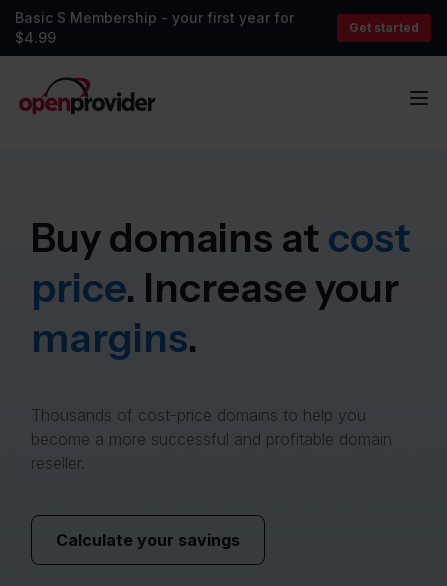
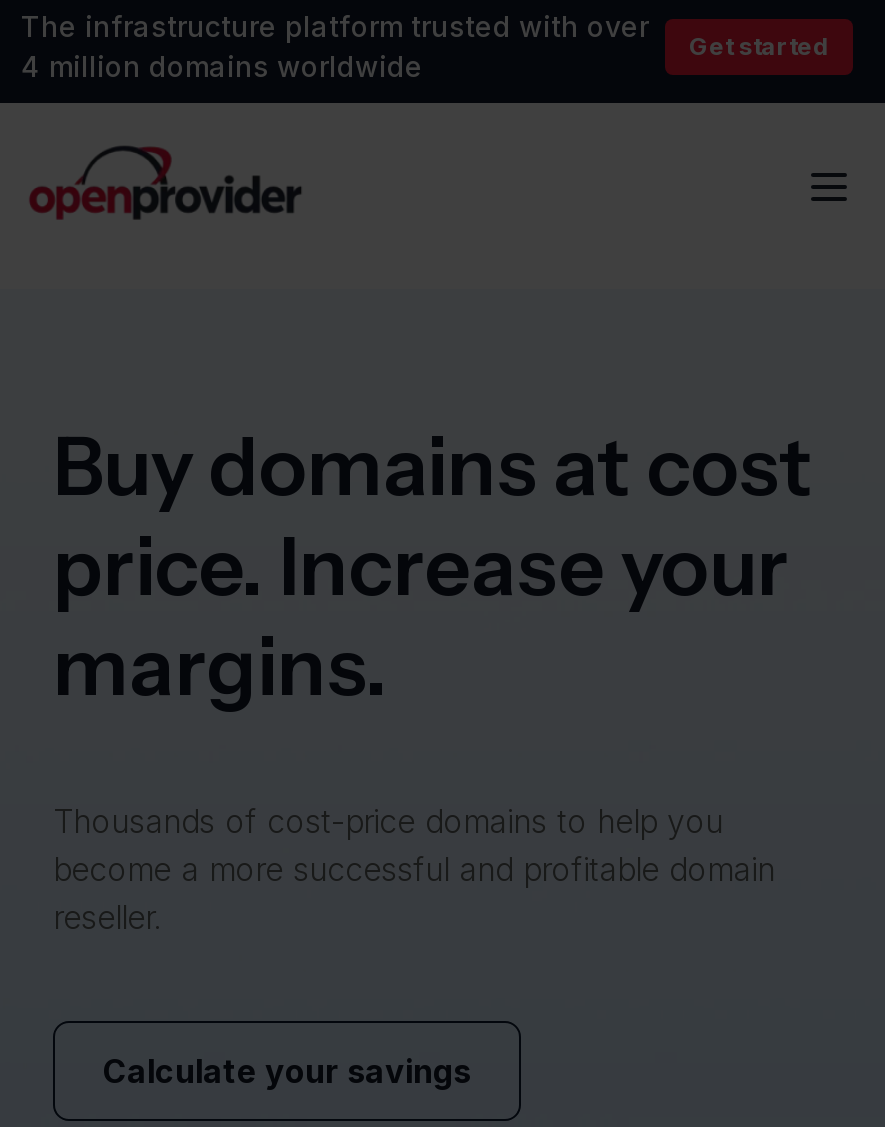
[15,9,294,46] Basic S Membership - your first year for | $4.99 -> [21,9,649,83] The infrastructure platform trusted with over | 4 million domains worldwide

